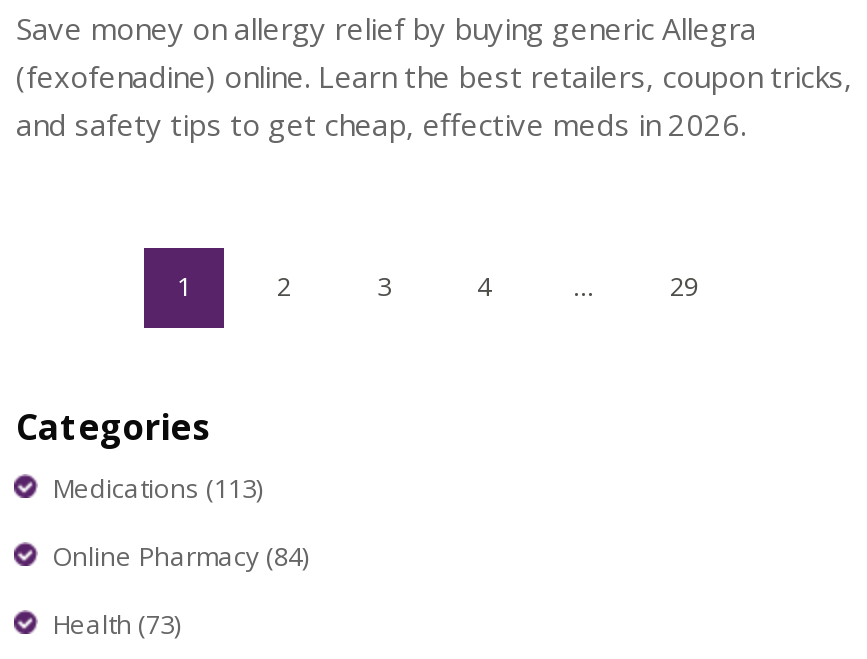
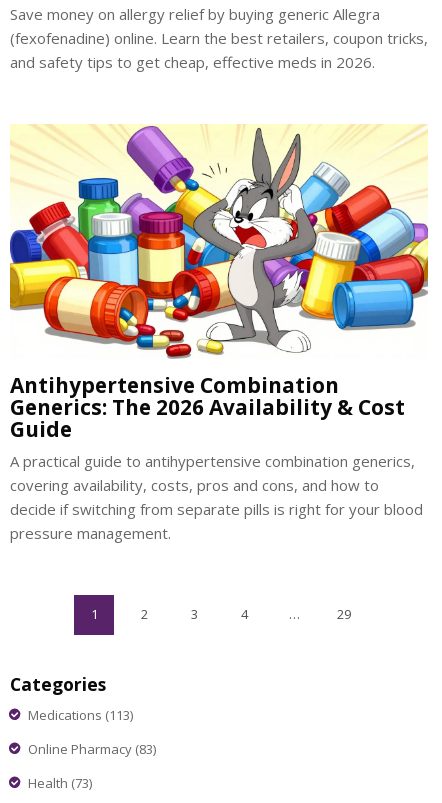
none -> [9,124,429,543] [image] | Antihypertensive Combination | Generics: The 2026 Availability & Cost | Guide | A practical guide to antihypertensive combination generics, | covering availability, costs, pros and cons, and how to | decide if switching from separate pills is right for your blood | pressure management.
[52,537,308,573] Online Pharmacy (84) -> [28,740,156,758] Online Pharmacy (83)

